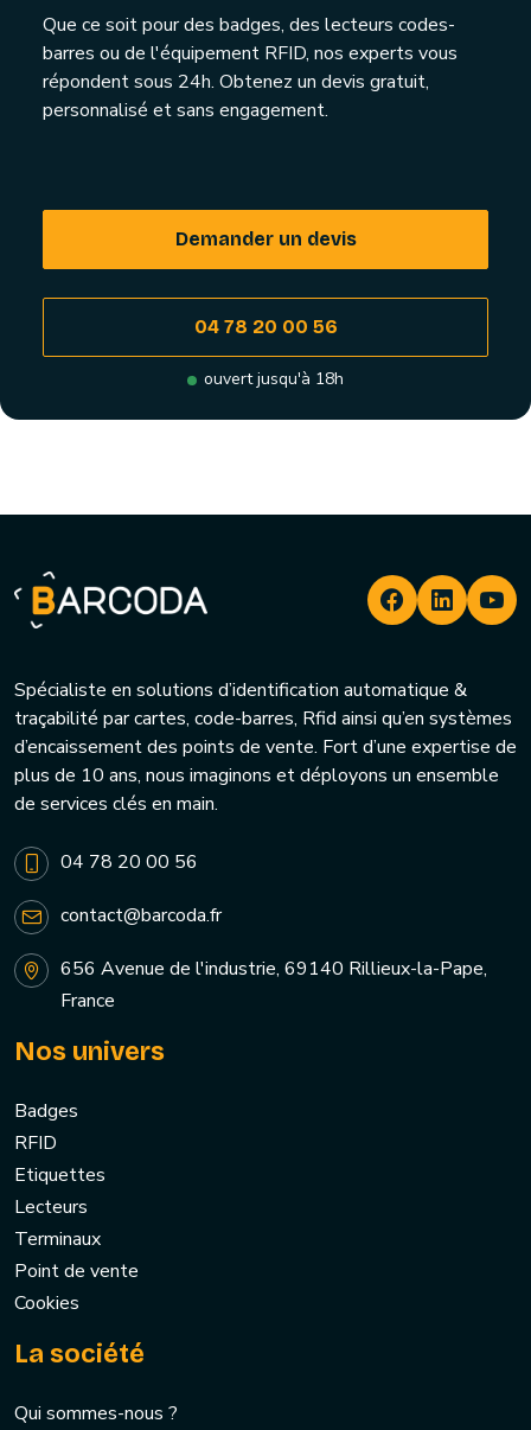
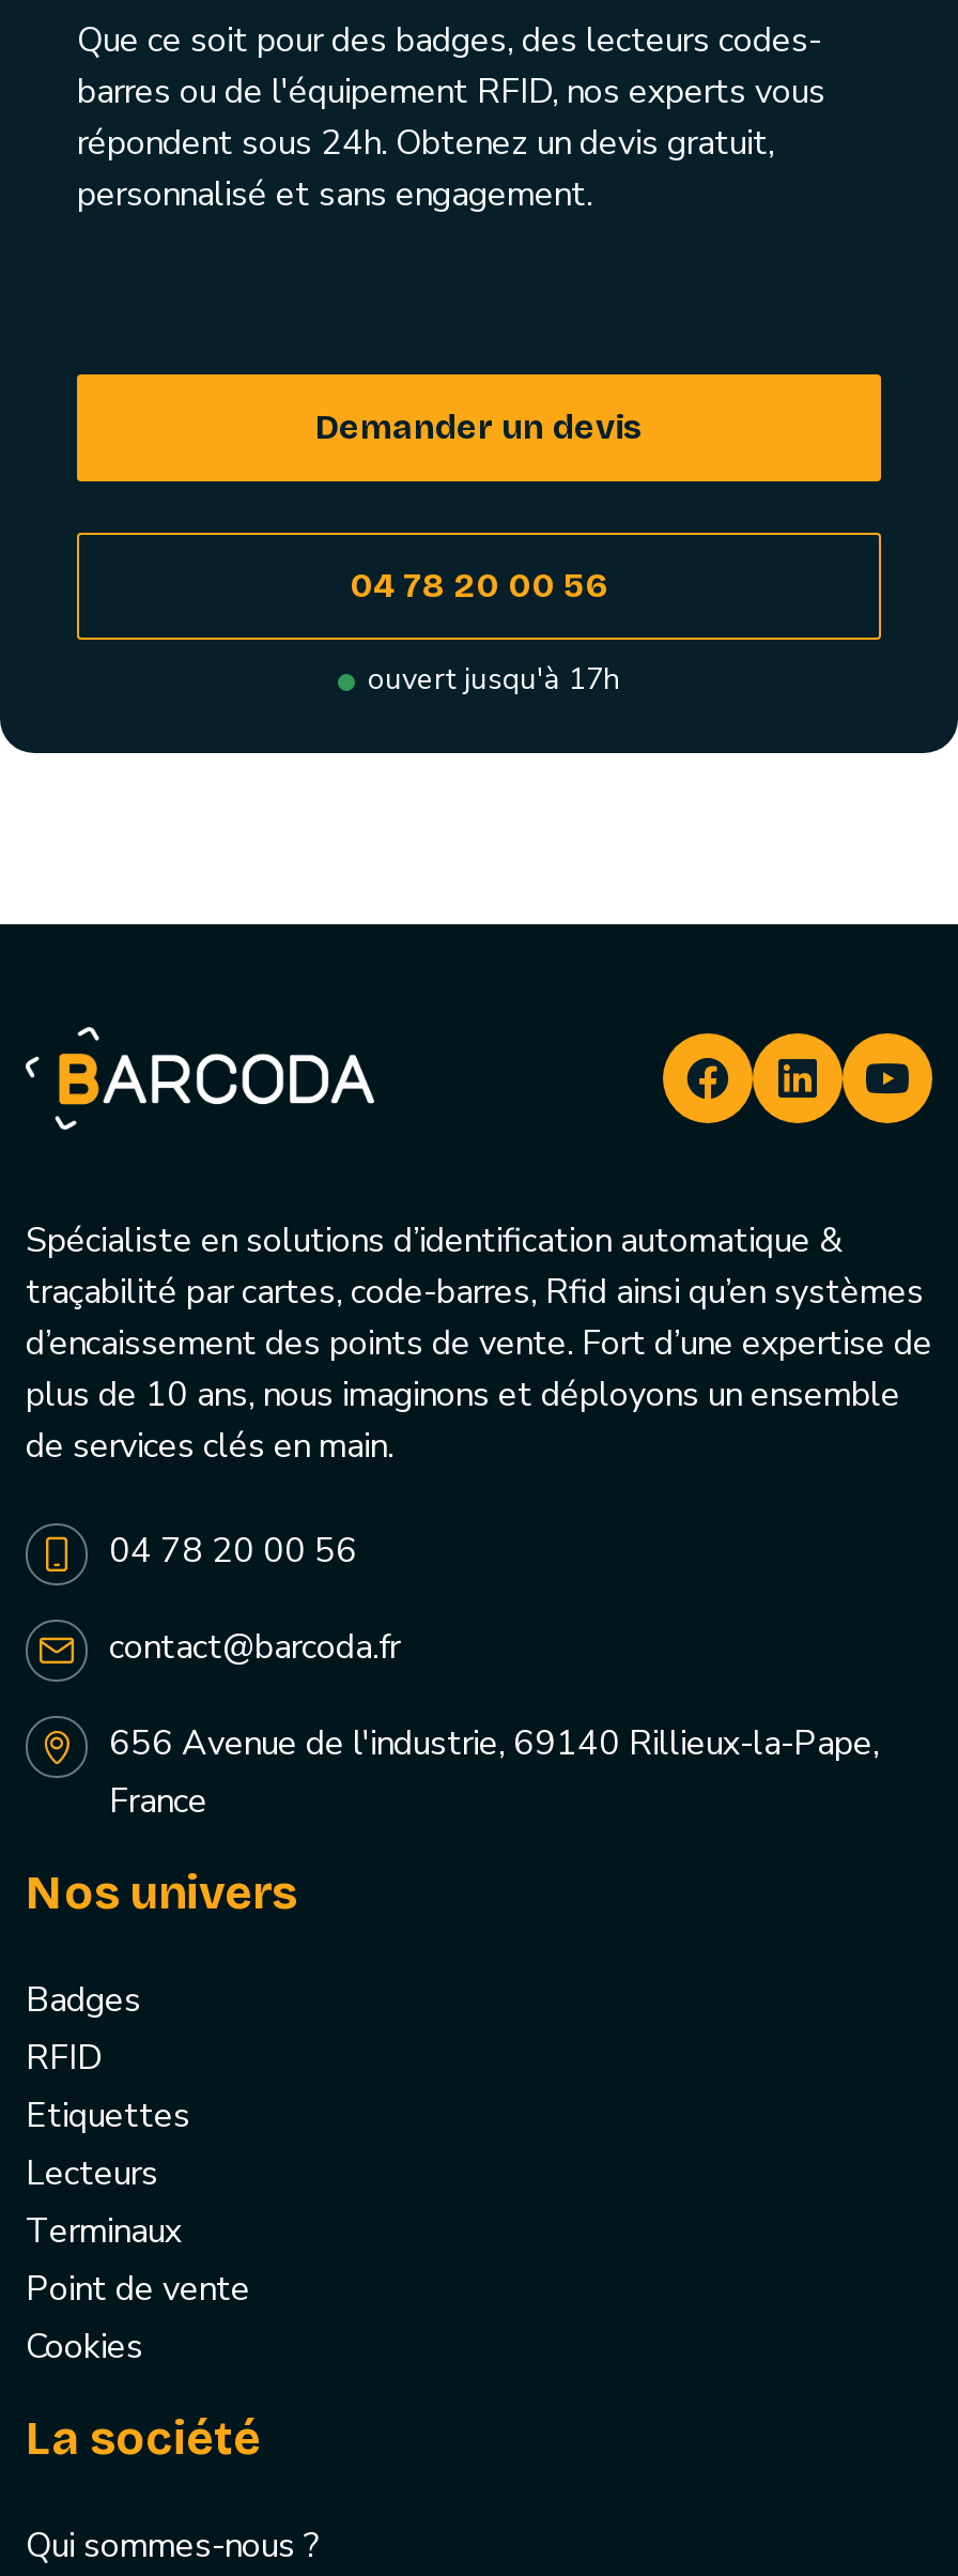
[204,368,344,390] ouvert jusqu'à 18h -> [368,659,620,700] ouvert jusqu'à 17h

